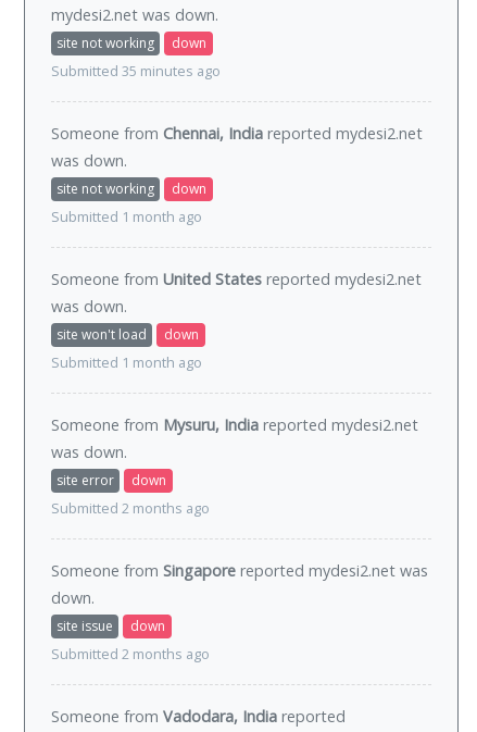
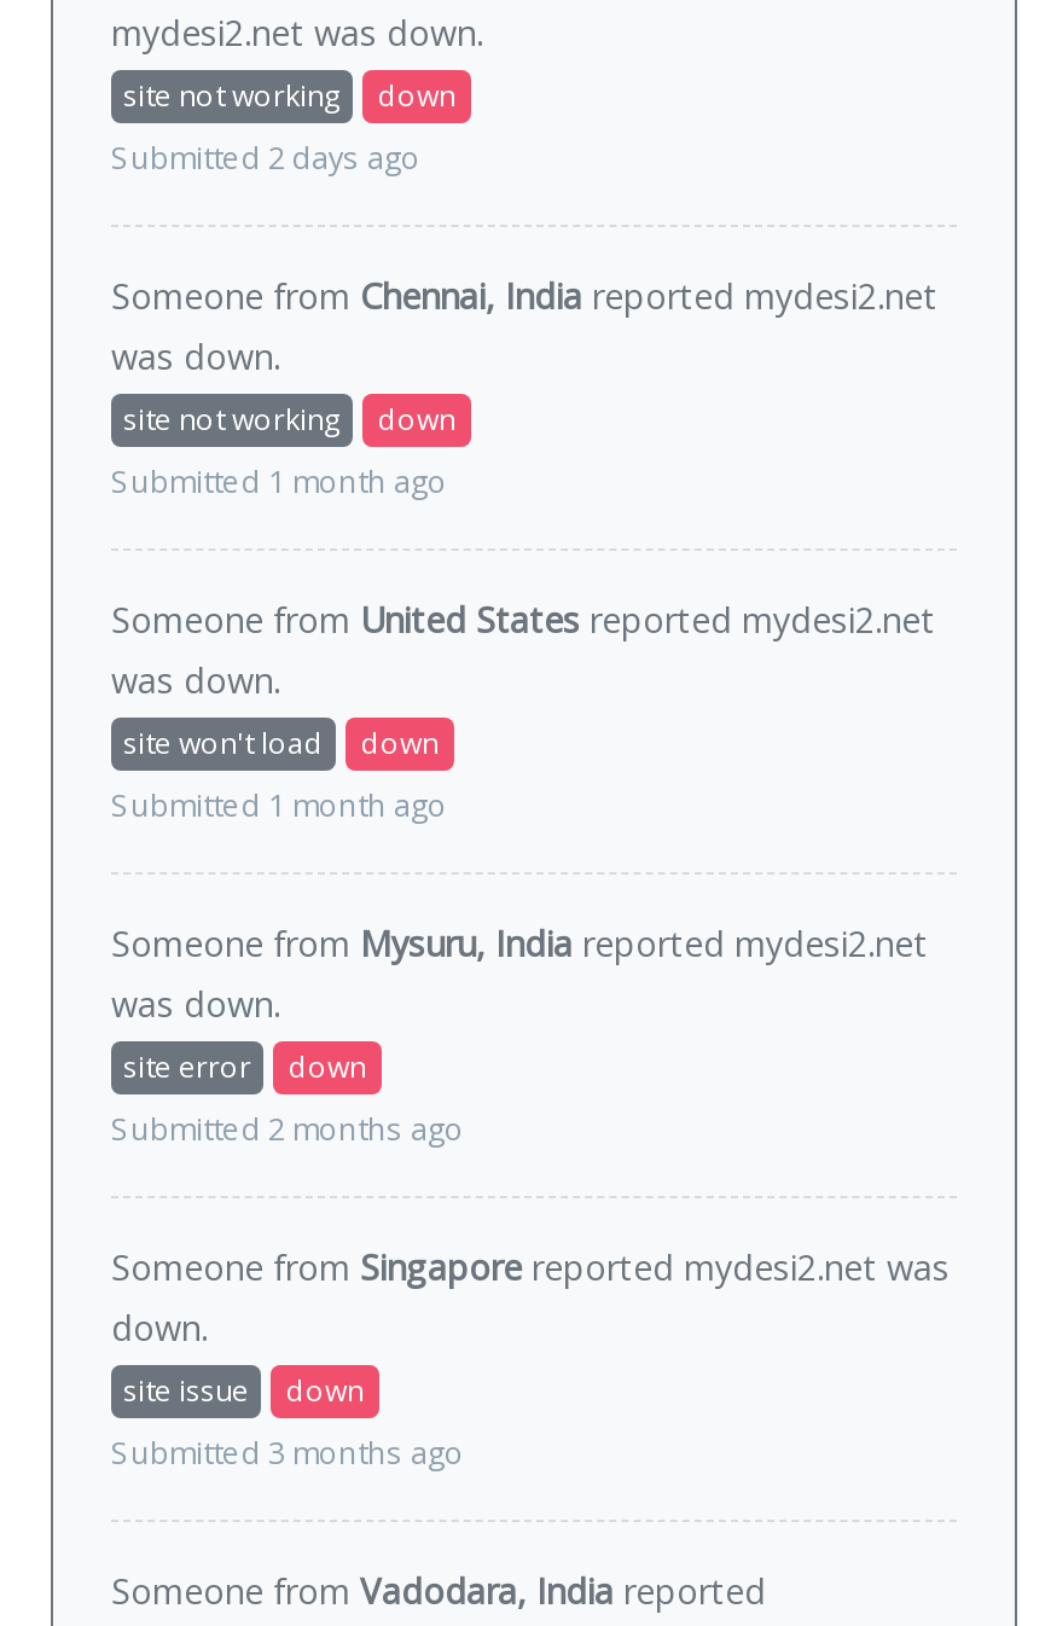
[51,62,221,81] Submitted 35 minutes ago -> [111,138,420,180] Submitted 2 days ago
[51,645,210,664] Submitted 2 months ago -> [111,1433,464,1475] Submitted 3 months ago

